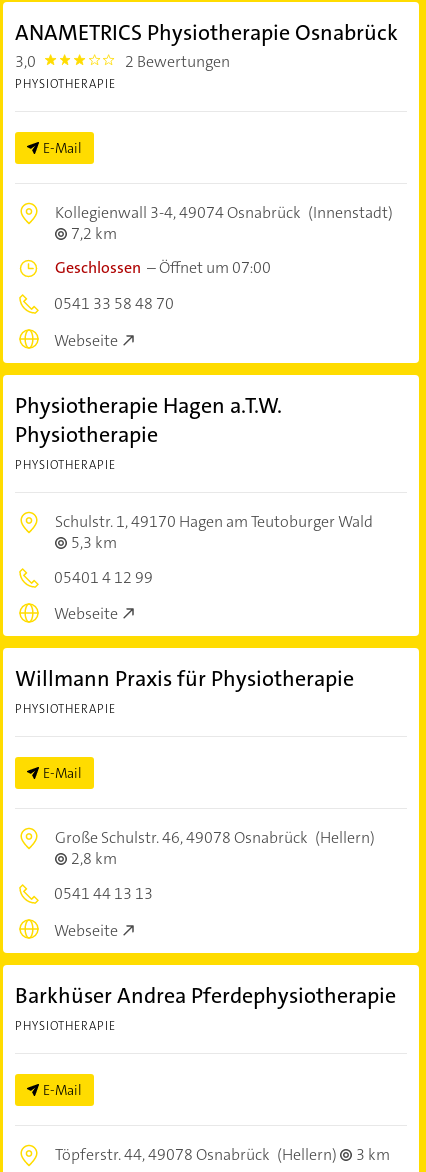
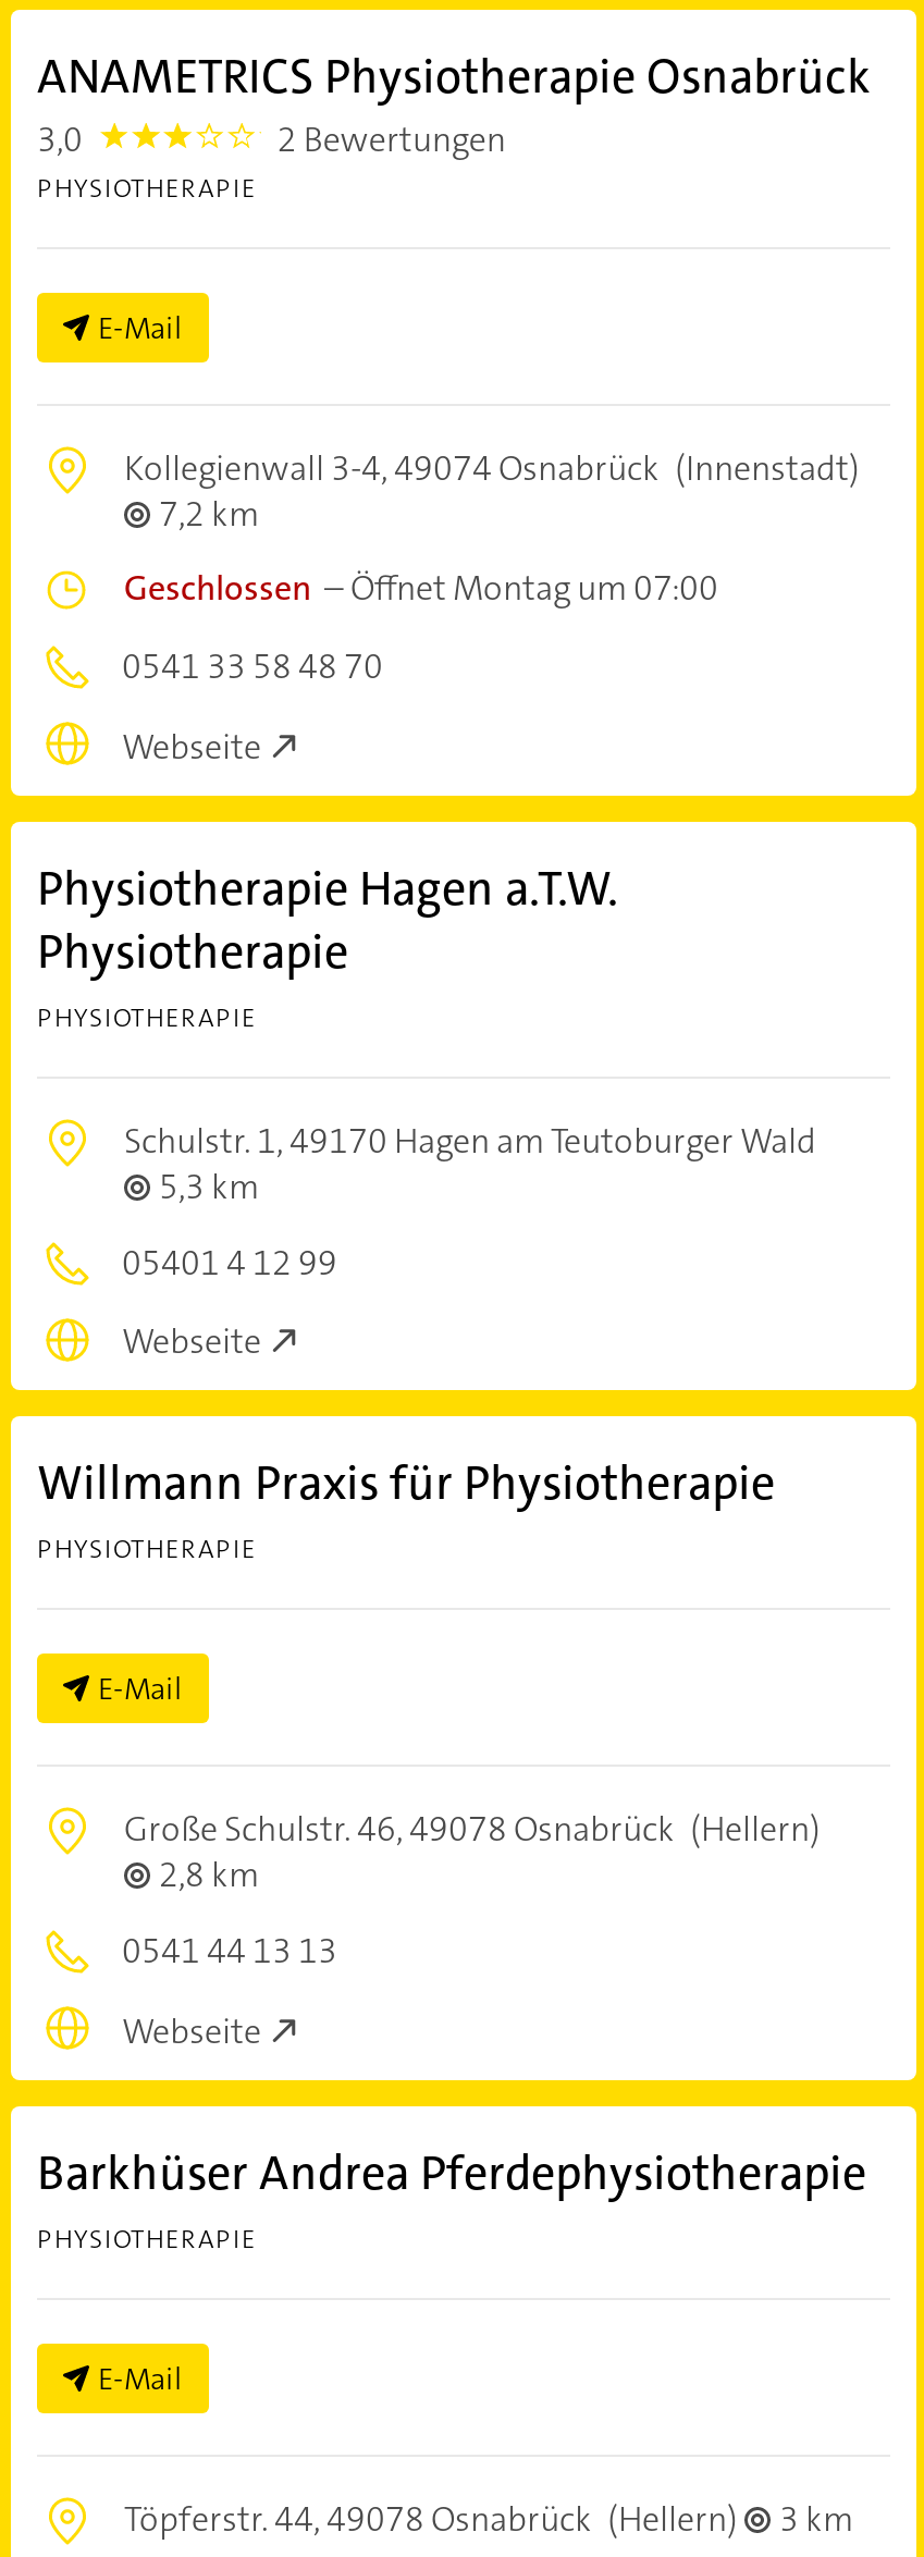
[55,257,271,278] Geschlossen –Öffnet um 07:00 -> [124,566,718,612] Geschlossen –Öffnet Montag um 07:00

